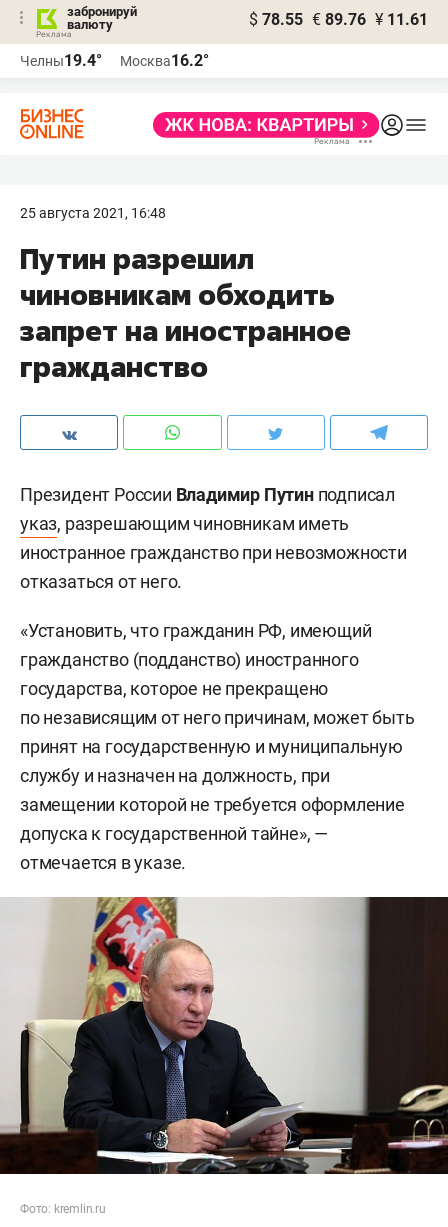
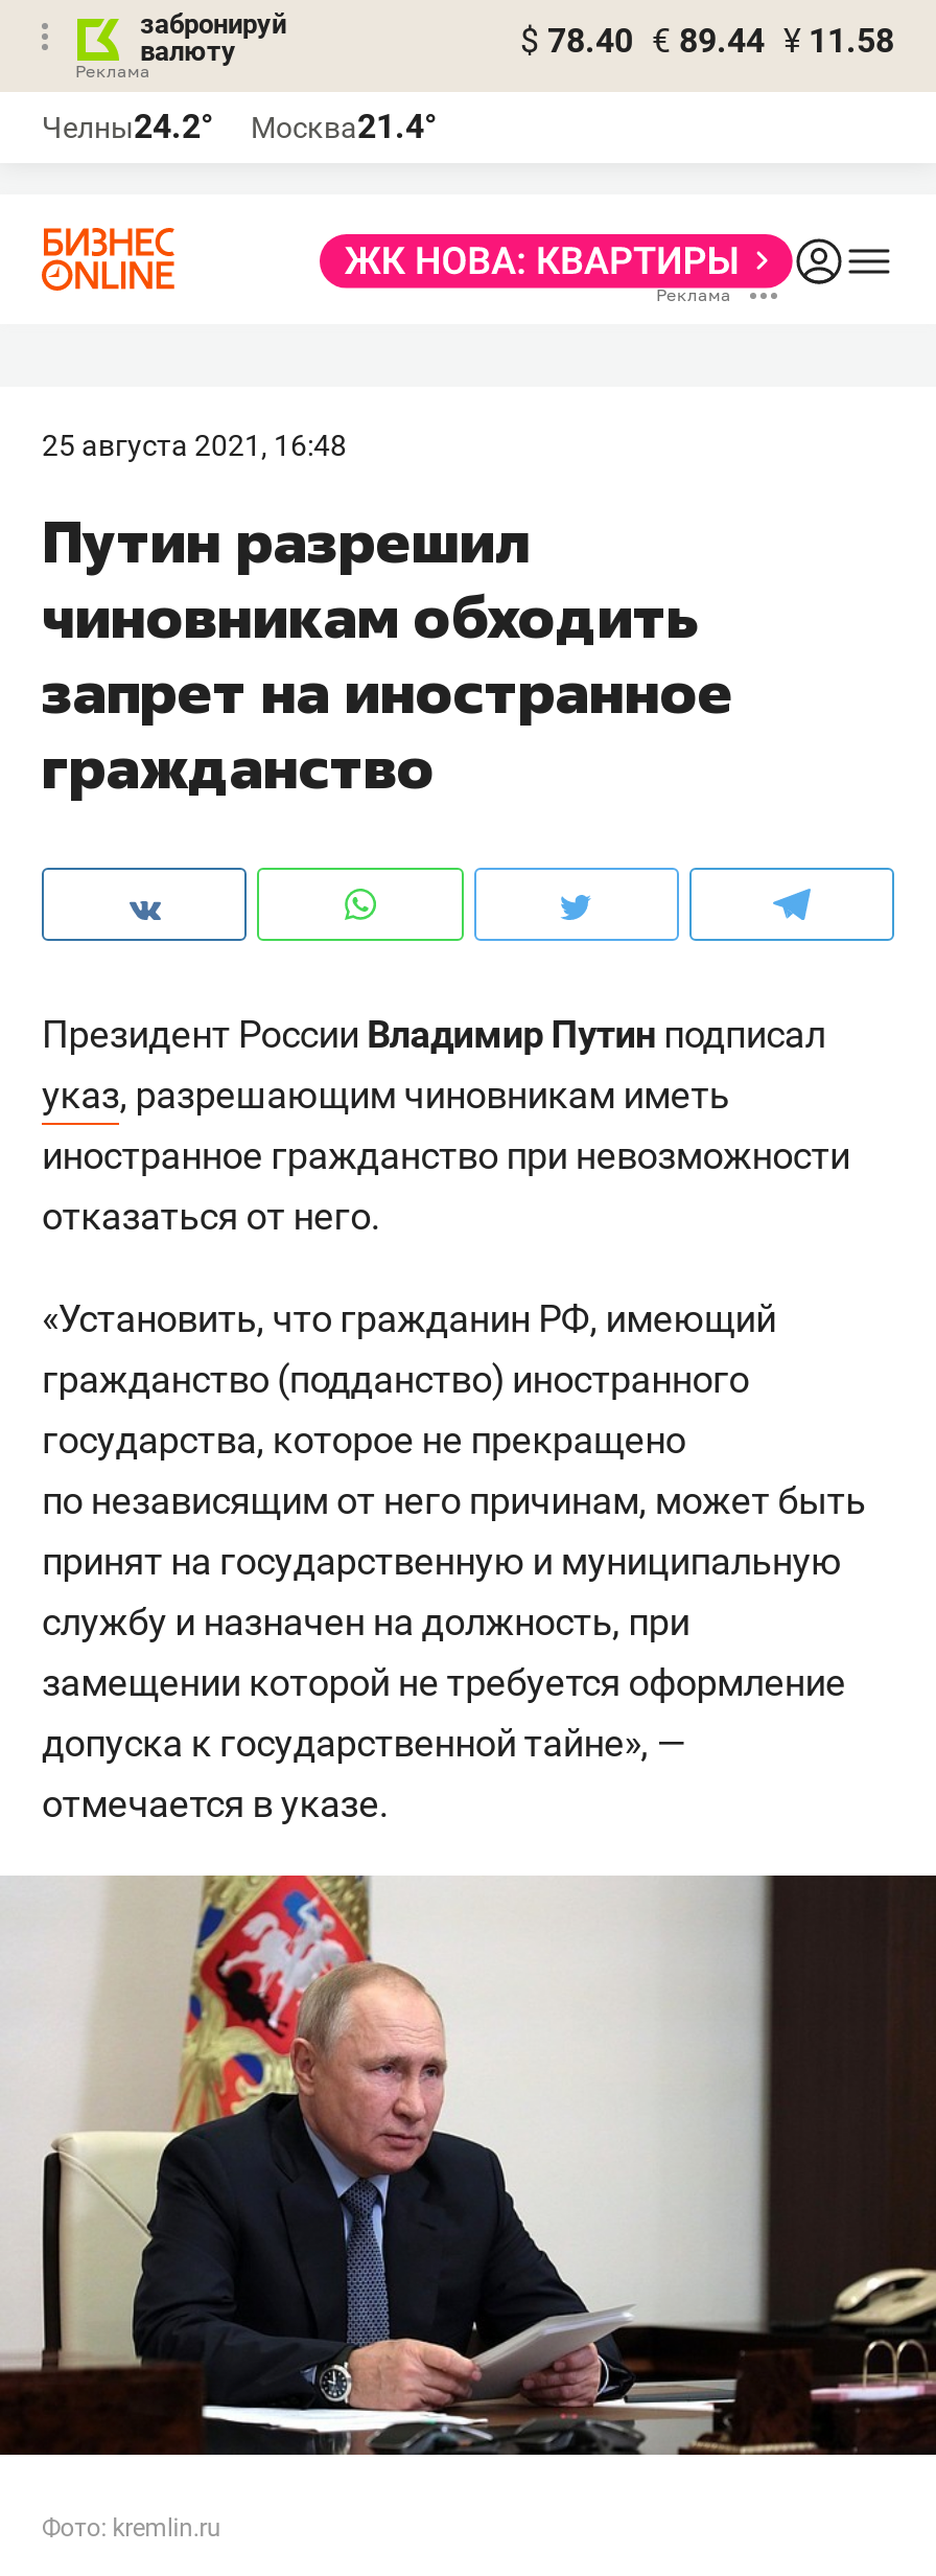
[249,10,428,29] $ 78.55 € 89.76 ¥ 11.61 -> [520,21,894,61] $ 78.40 € 89.44 ¥ 11.58
[20,51,102,70] Челны19.4° -> [42,107,213,146] Челны24.2°
[120,51,209,70] Москва16.2° -> [251,107,437,146] Москва21.4°

